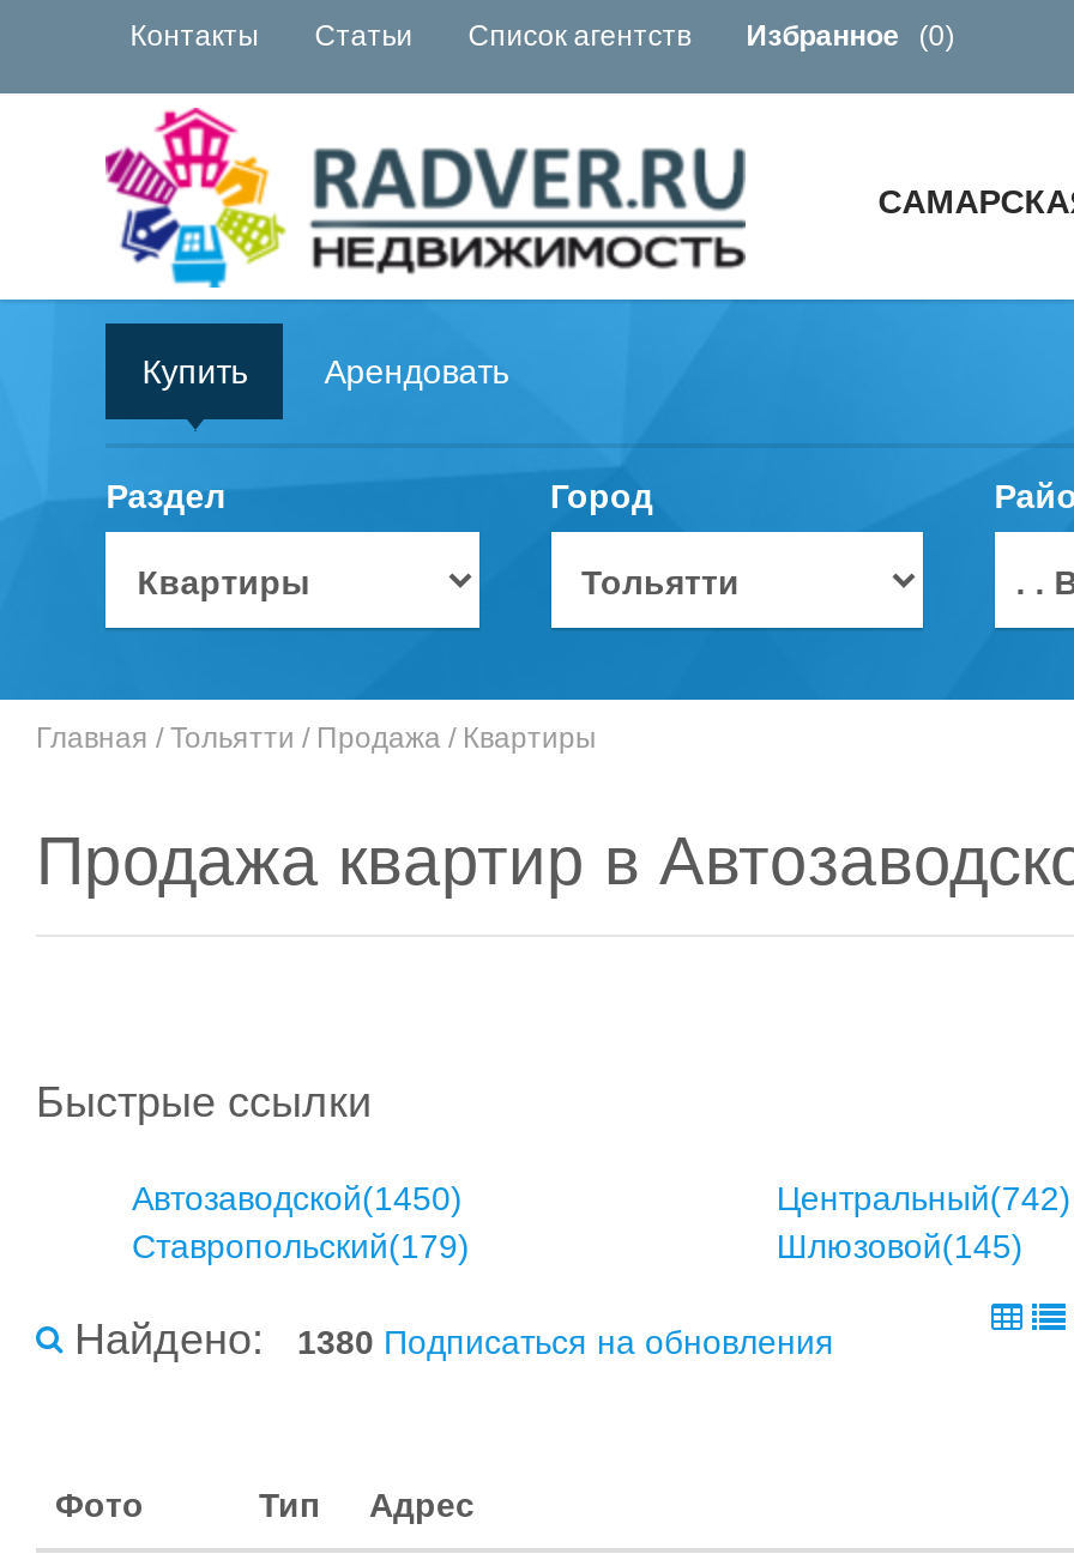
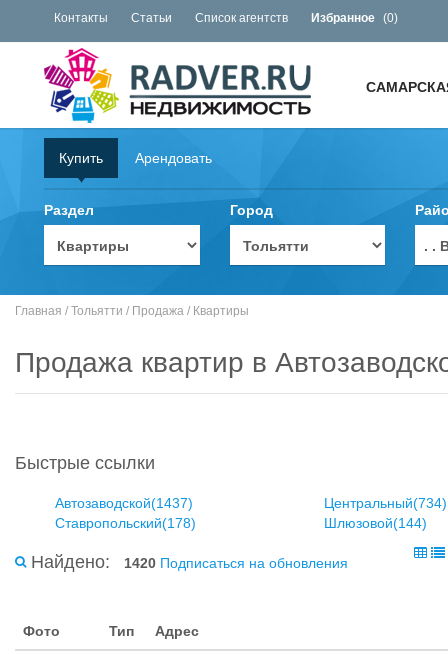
[132,1179,1071,1265] Автозаводской(1450) | Центральный(742) | Ставропольский(179) | Шлюзовой(145) -> [55,495,447,531] Автозаводской(1437) | Центральный(734) | Ставропольский(178) | Шлюзовой(144)
[297,1323,834,1361] 1380 Подписаться на обновления -> [124,555,348,571] 1420 Подписаться на обновления

